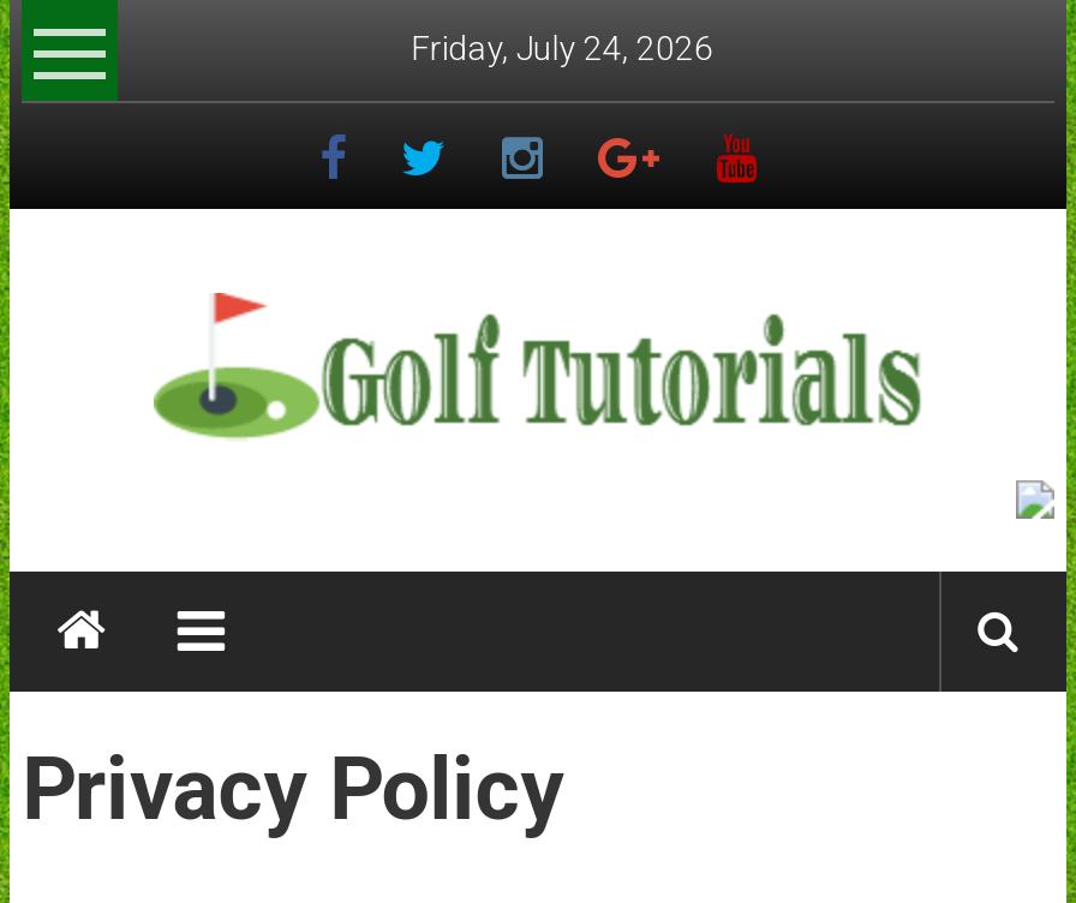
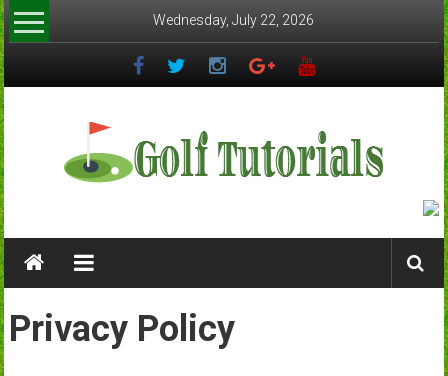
[410,29,713,67] Friday, July 24, 2026 -> [153,12,314,28] Wednesday, July 22, 2026

